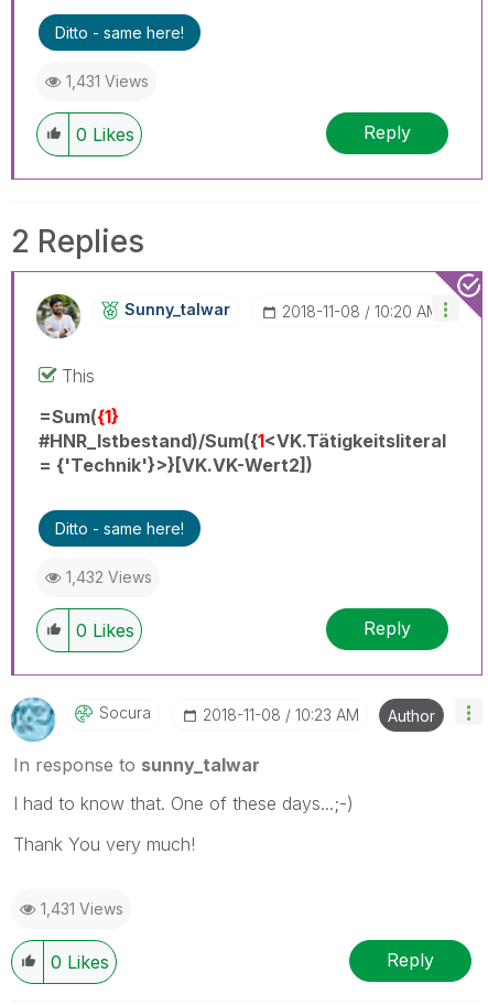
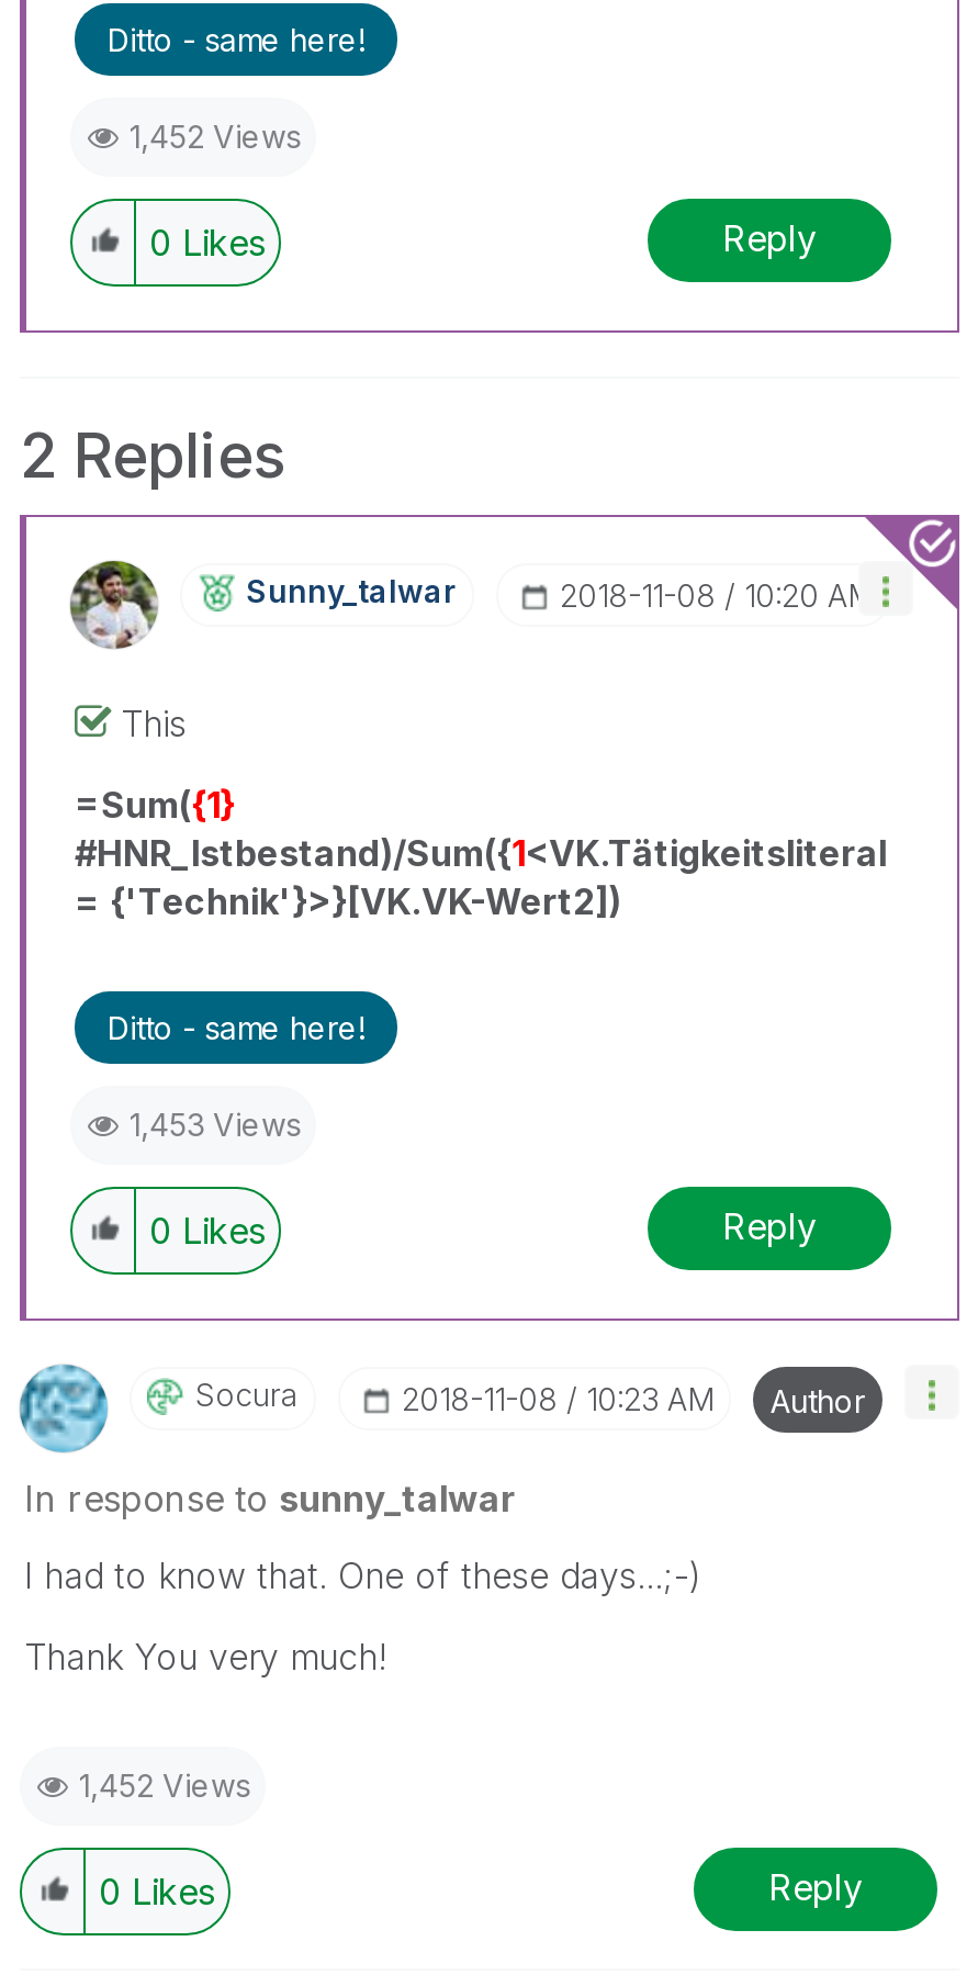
[66,71,149,90] 1,431 Views -> [130,116,301,154] 1,452 Views
[66,567,152,586] 1,432 Views -> [130,1104,301,1142] 1,453 Views
[41,899,123,917] 1,431 Views -> [79,1765,250,1803] 1,452 Views

